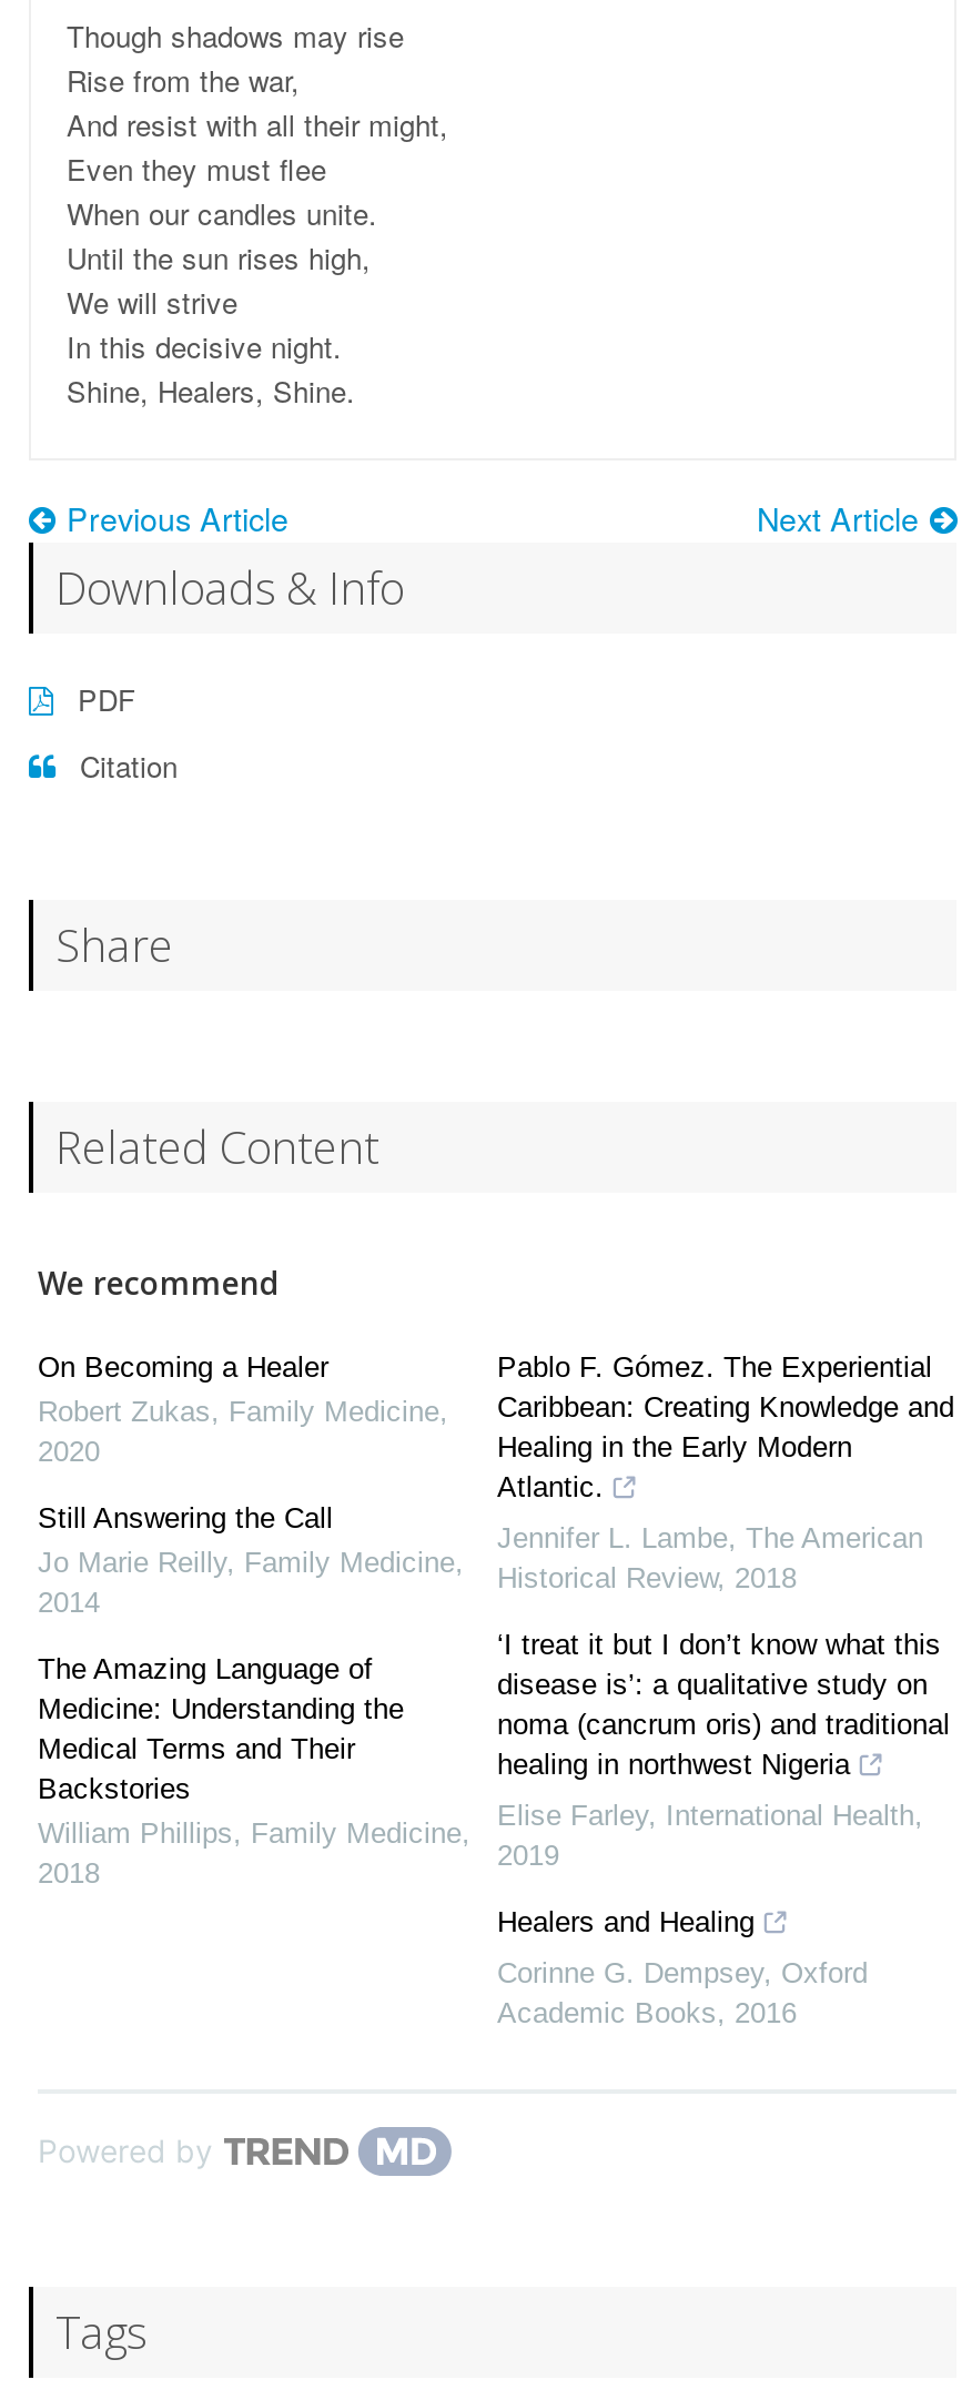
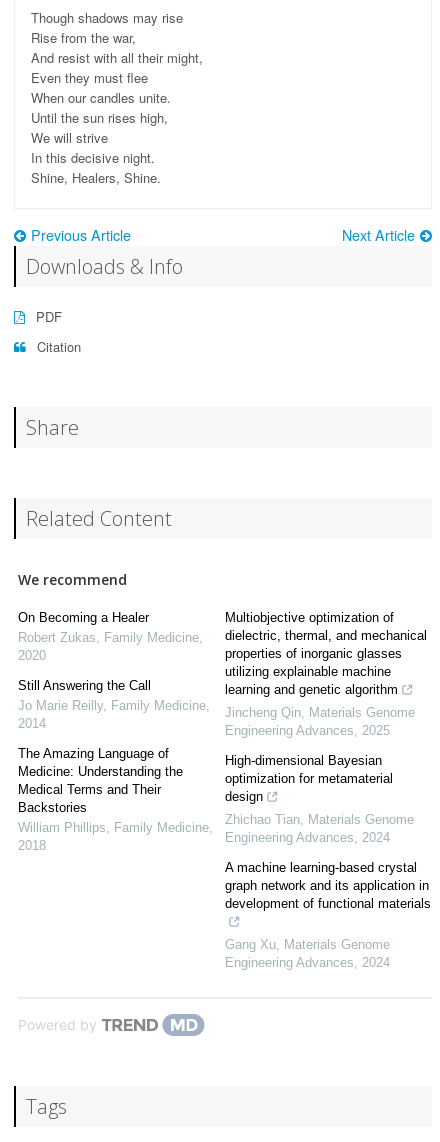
[497,1350,954,1503] Pablo F. Gómez. The Experiential | Caribbean: Creating Knowledge and | Healing in the Early Modern | Atlantic. -> [225,610,427,697] Multiobjective optimization of | dielectric, thermal, and mechanical | properties of inorganic glasses | utilizing explainable machine | learning and genetic algorithm
[497,1521,923,1594] Jennifer L. Lambe, The American | Historical Review, 2018 -> [225,705,415,738] Jincheng Qin, Materials Genome | Engineering Advances, 2025
[497,1628,950,1781] ‘I treat it but I don’t know what this | disease is’: a qualitative study on | noma (cancrum oris) and traditional | healing in northwest Nigeria -> [225,753,393,804] High-dimensional Bayesian | optimization for metamaterial | design
[497,1799,923,1872] Elise Farley, International Health, | 2019 -> [225,812,414,845] Zhichao Tian, Materials Genome | Engineering Advances, 2024
[497,1905,755,1938] Healers and Healing -> [225,860,431,911] A machine learning-based crystal | graph network and its application in | development of functional materials
[497,1956,868,2029] Corinne G. Dempsey, Oxford | Academic Books, 2016 -> [225,937,390,970] Gang Xu, Materials Genome | Engineering Advances, 2024

